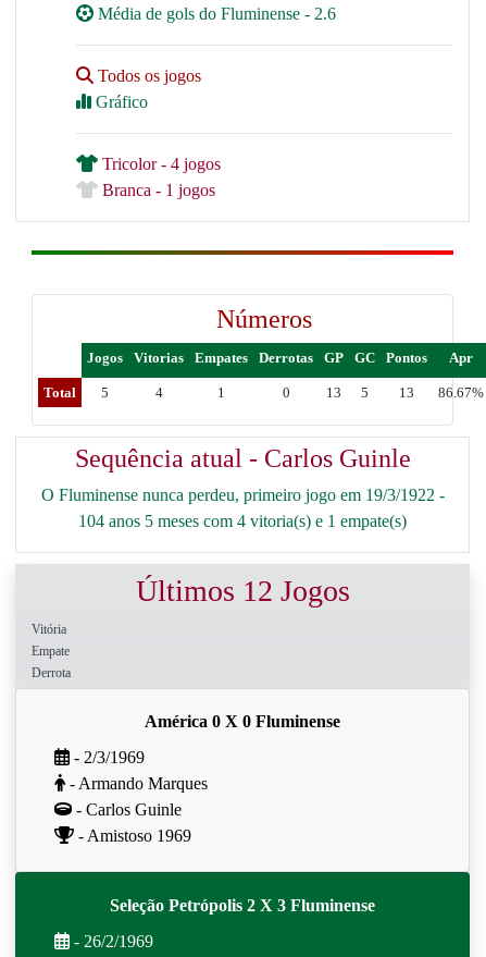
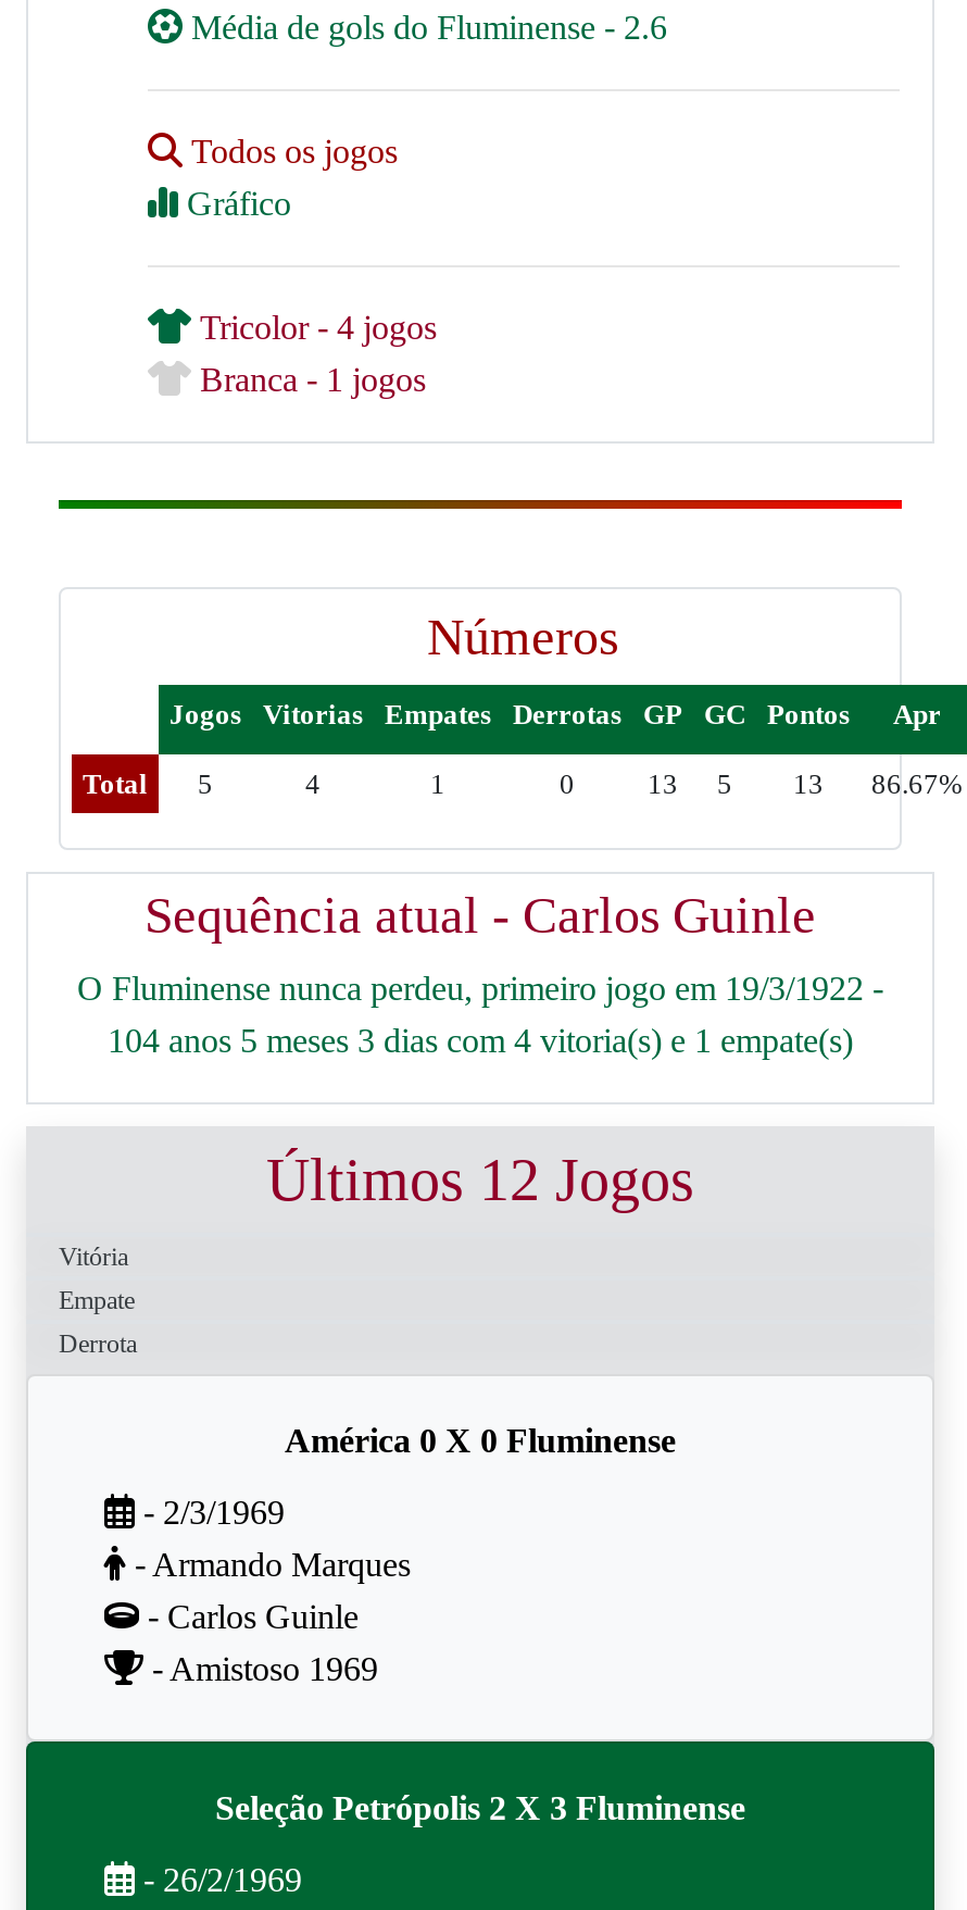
[78,512,407,530] 104 anos 5 meses com 4 vitoria(s) e 1 empate(s) -> [108,1022,853,1059] 104 anos 5 meses 3 dias com 4 vitoria(s) e 1 empate(s)

